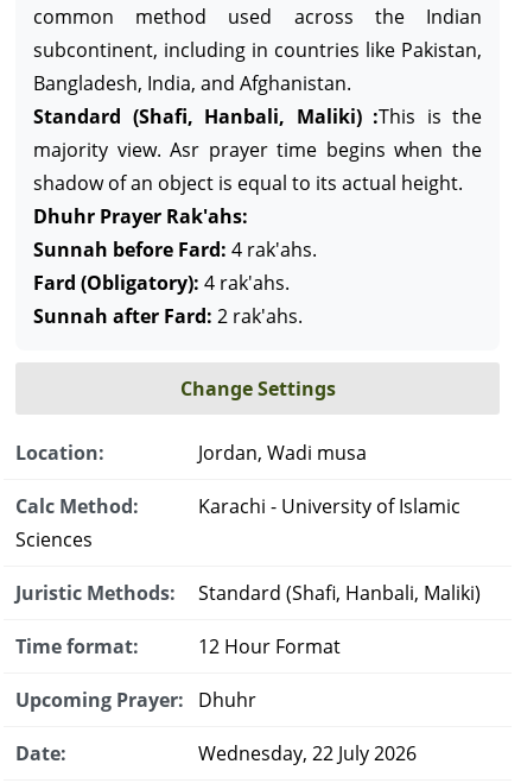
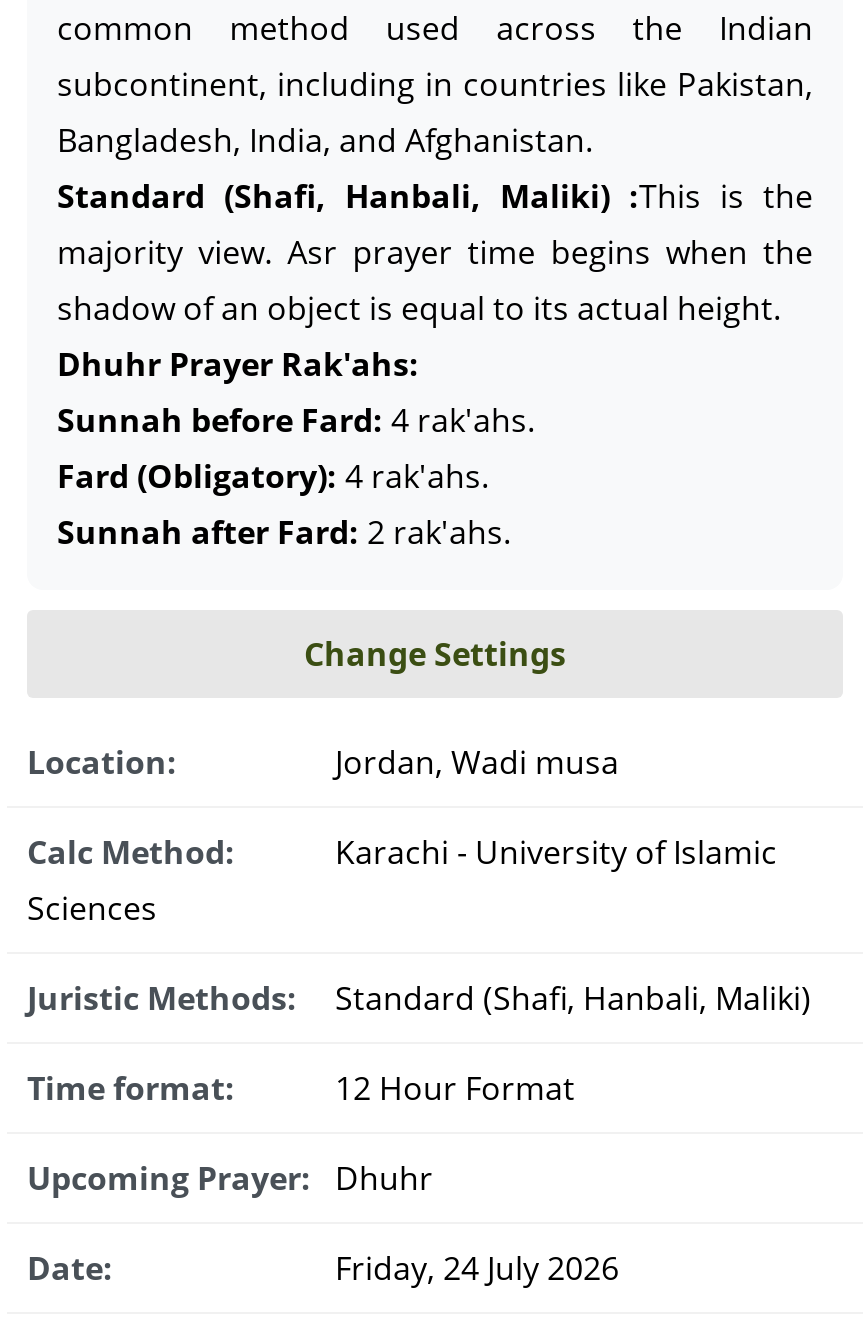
[193,740,417,766] Wednesday, 22 July 2026 -> [327,1246,619,1290] Friday, 24 July 2026

